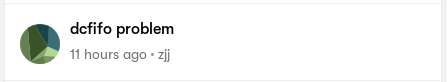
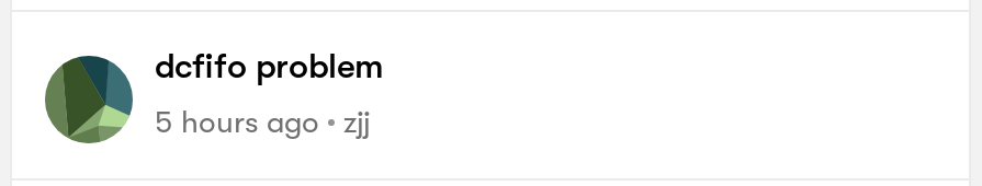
[70,46,147,62] 11 hours ago -> [155,104,319,139] 5 hours ago

